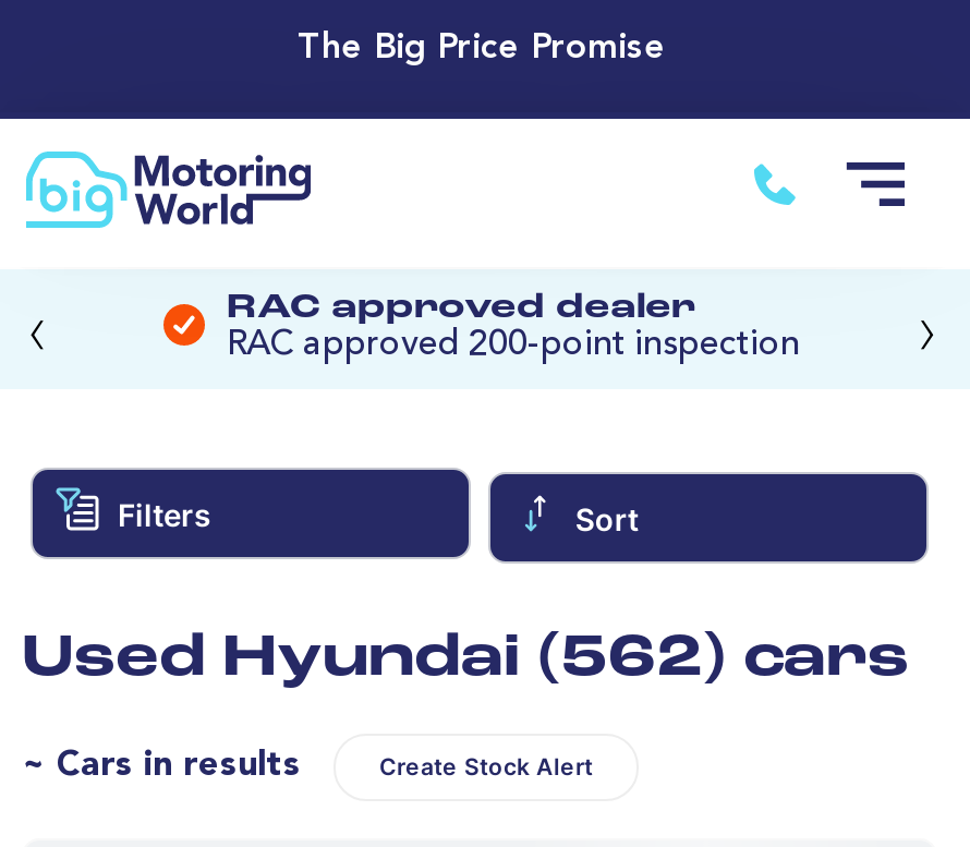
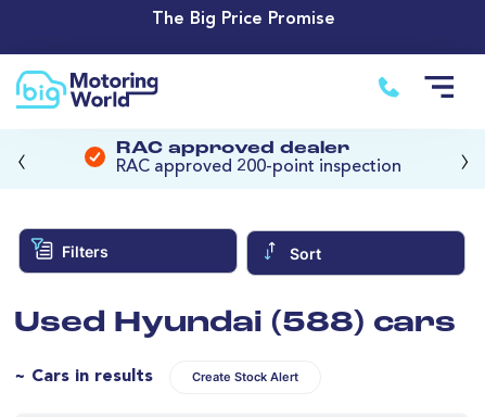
[22,630,909,689] Used Hyundai (562) cars -> [14,309,456,338] Used Hyundai (588) cars

